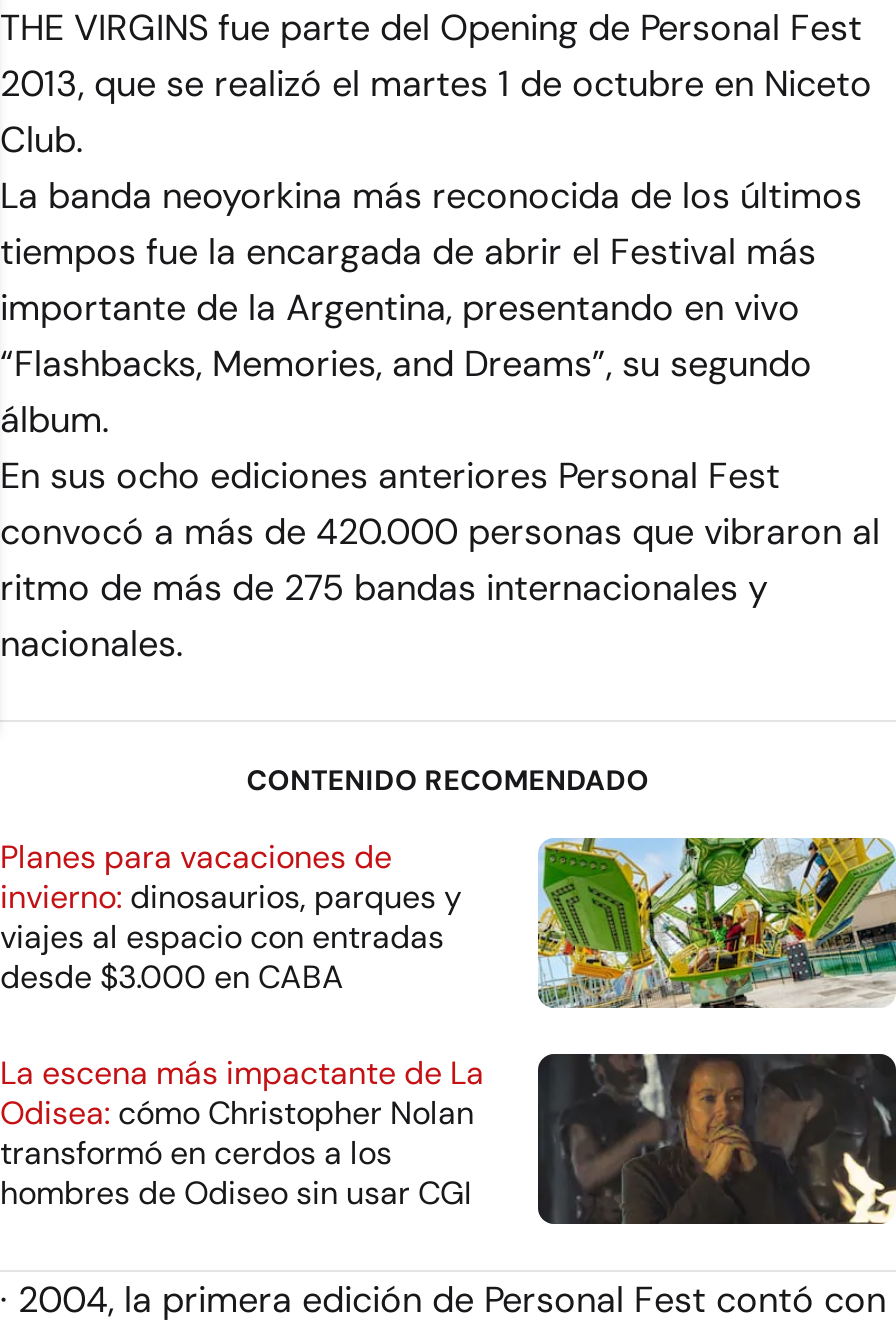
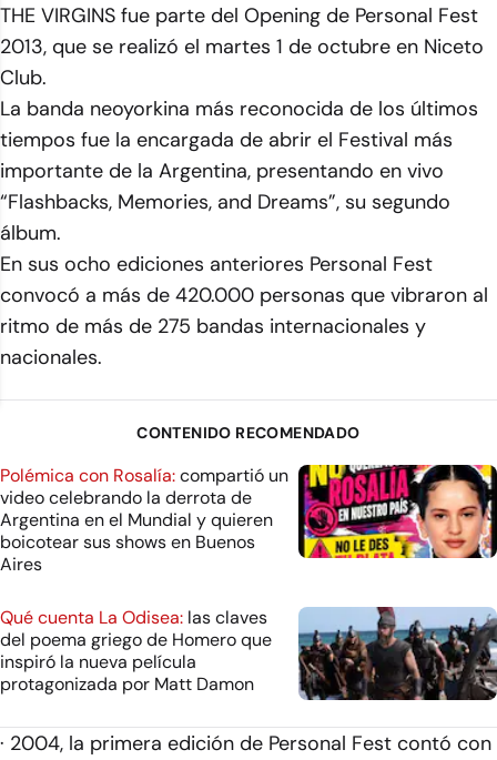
[0,836,890,1010] [image] | Planes para vacaciones de | invierno: dinosaurios, parques y | viajes al espacio con entradas | desde $3.000 en CABA -> [0,464,494,576] [image] | Polémica con Rosalía: compartió un | video celebrando la derrota de | Argentina en el Mundial y quieren | boicotear sus shows en Buenos | Aires
[0,1052,890,1226] [image] | La escena más impactante de La | Odisea: cómo Christopher Nolan | transformó en cerdos a los | hombres de Odiseo sin usar CGI -> [0,606,494,701] [image] | Qué cuenta La Odisea: las claves | del poema griego de Homero que | inspiró la nueva película | protagonizada por Matt Damon

